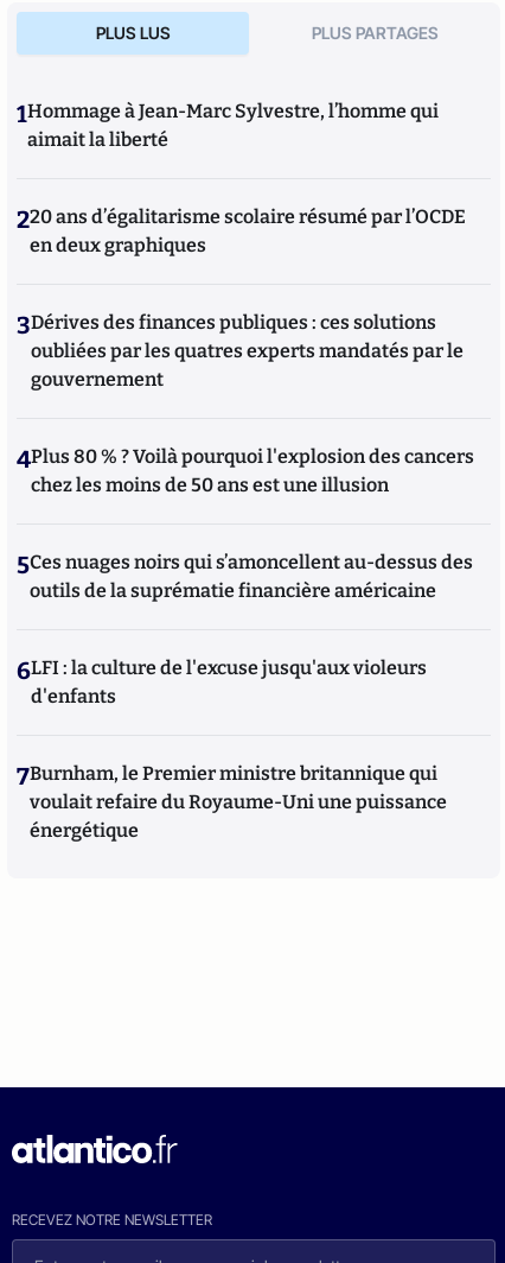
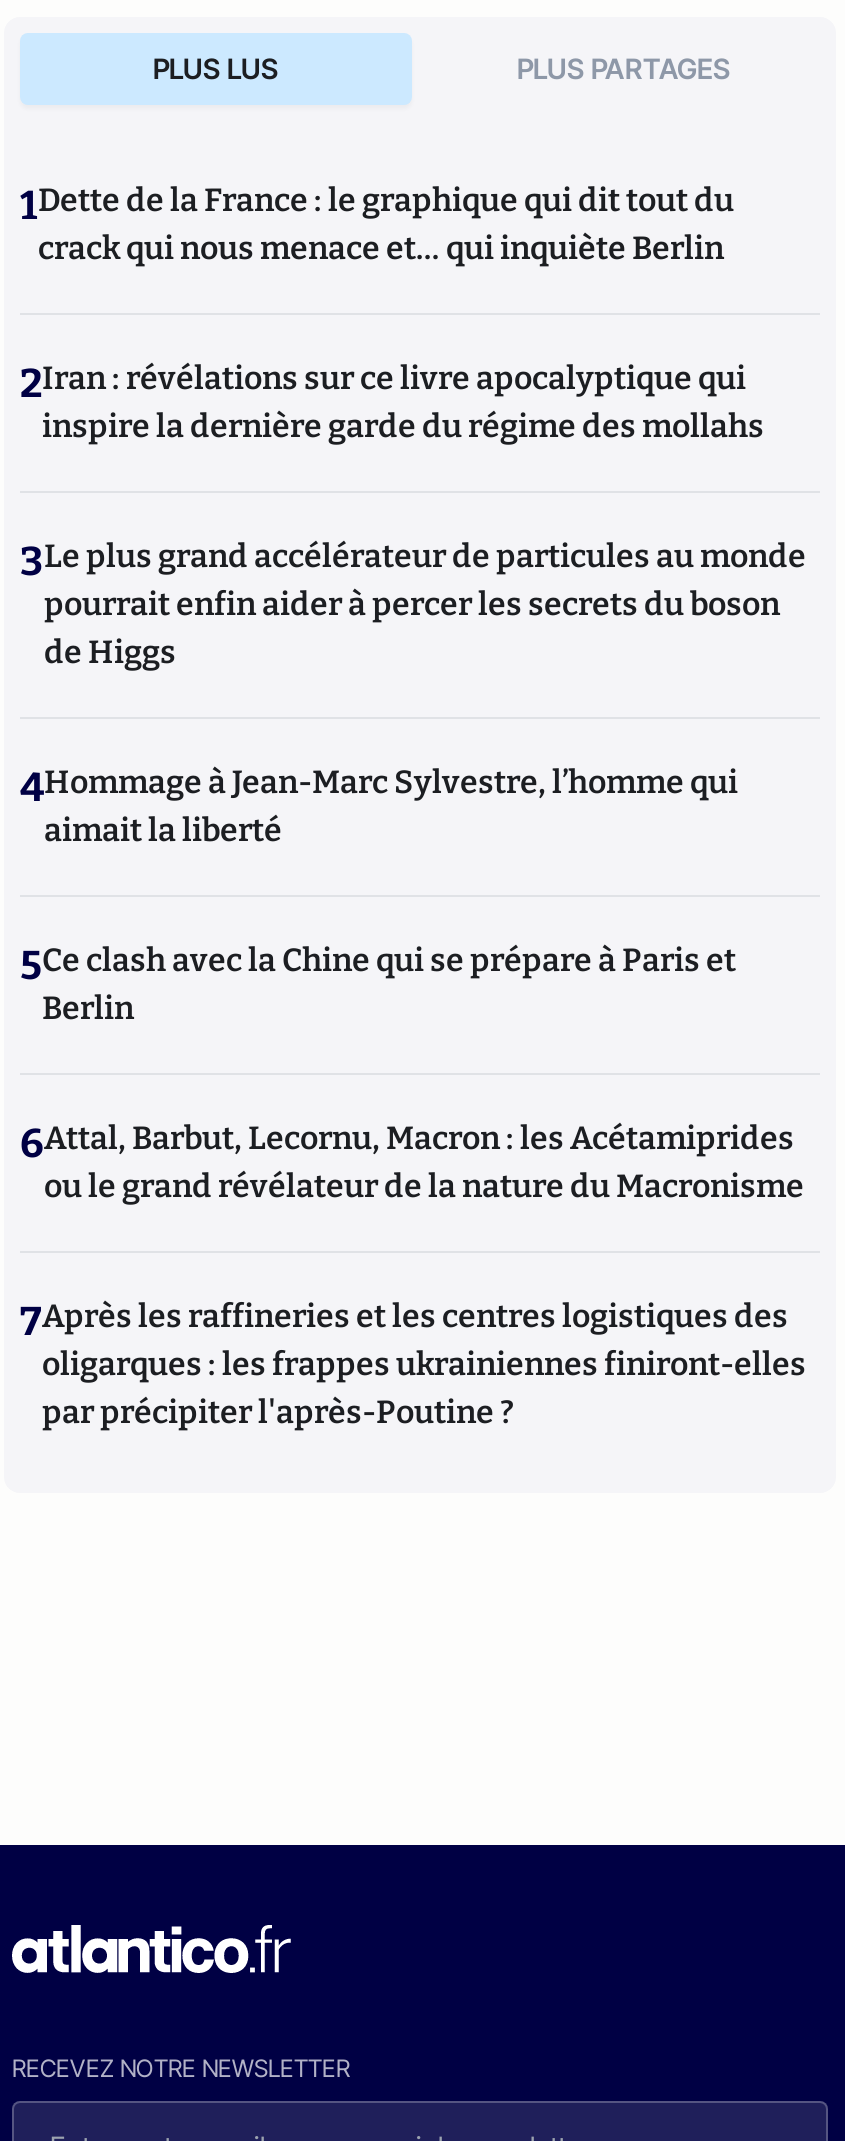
[17,99,439,128] 1Hommage à Jean-Marc Sylvestre, l’homme qui -> [20,180,806,810] 1Dette de la France : le graphique qui dit tout du | crack qui nous menace et… qui inquiète Berlin | 2Iran : révélations sur ce livre apocalyptique qui | inspire la dernière garde du régime des mollahs | 3Le plus grand accélérateur de particules au monde | pourrait enfin aider à percer les secrets du boson | de Higgs | 4Hommage à Jean-Marc Sylvestre, l’homme qui
moved [27,128,168,150] -> [44,810,282,848]: aimait la liberté
[17,205,474,841] 220 ans d’égalitarisme scolaire résumé par l’OCDE | en deux graphiques | 3Dérives des finances publiques : ces solutions | oubliées par les quatres experts mandatés par le | gouvernement | 4Plus 80 % ? Voilà pourquoi l'explosion des cancers | chez les moins de 50 ans est une illusion | 5Ces nuages noirs qui s’amoncellent au-dessus des | outils de la suprématie financière américaine | 6LFI : la culture de l'excuse jusqu'aux violeurs | d'enfants | 7Burnham, le Premier ministre britannique qui | voulait refaire du Royaume-Uni une puissance | énergétique -> [20,940,806,1430] 5Ce clash avec la Chine qui se prépare à Paris et | Berlin | 6Attal, Barbut, Lecornu, Macron : les Acétamiprides | ou le grand révélateur de la nature du Macronisme | 7Après les raffineries et les centres logistiques des | oligarques : les frappes ukrainiennes finiront-elles | par précipiter l'après-Poutine ?

